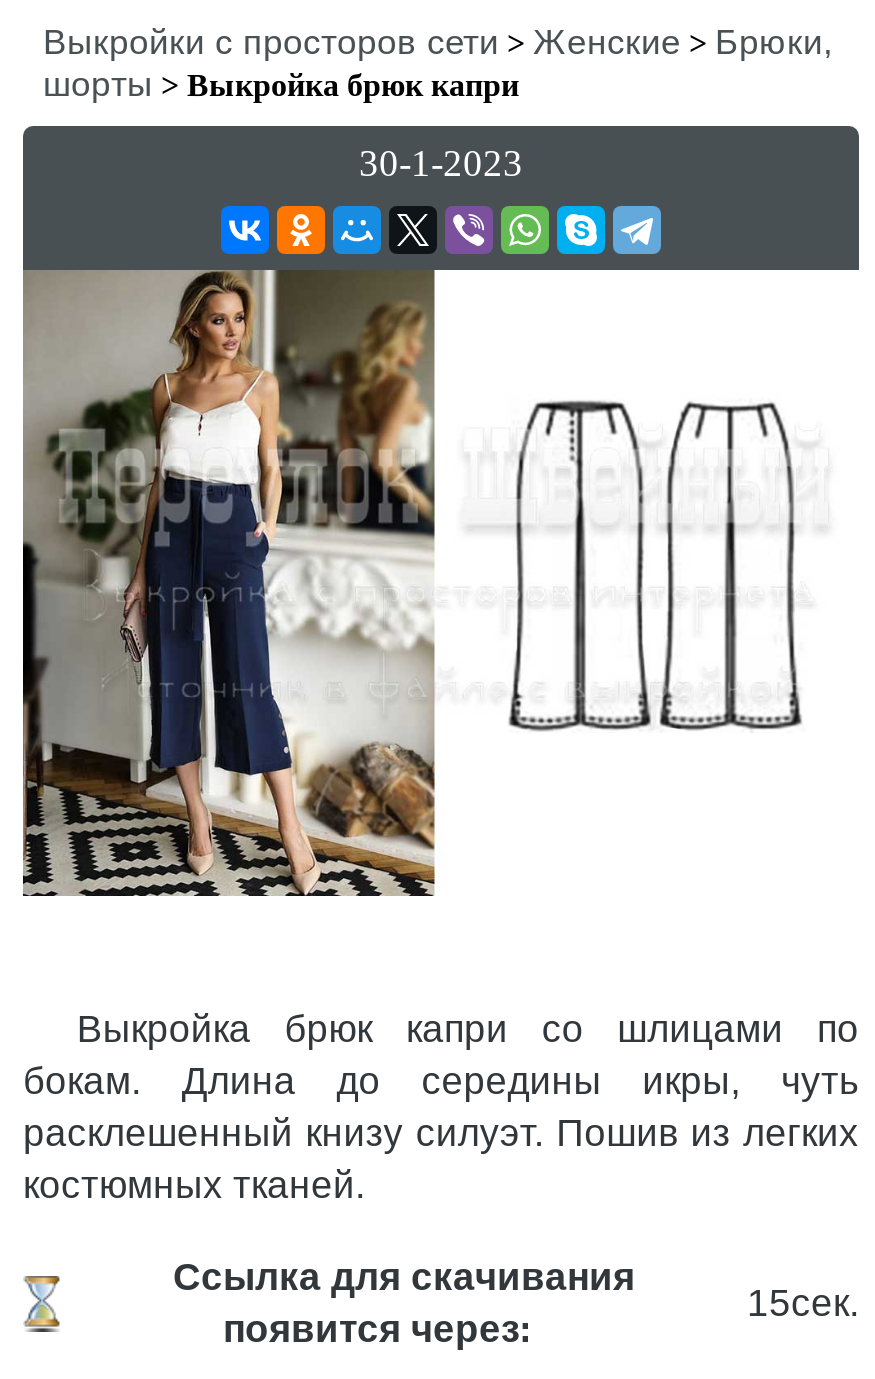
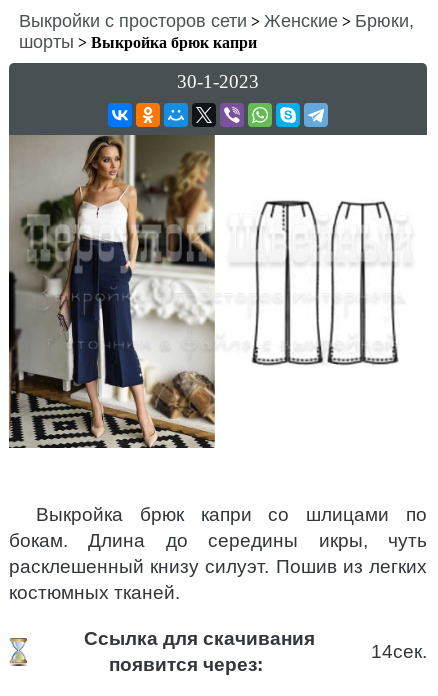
[747,1283,859,1325] 15сек. -> [371,641,427,662] 14сек.

